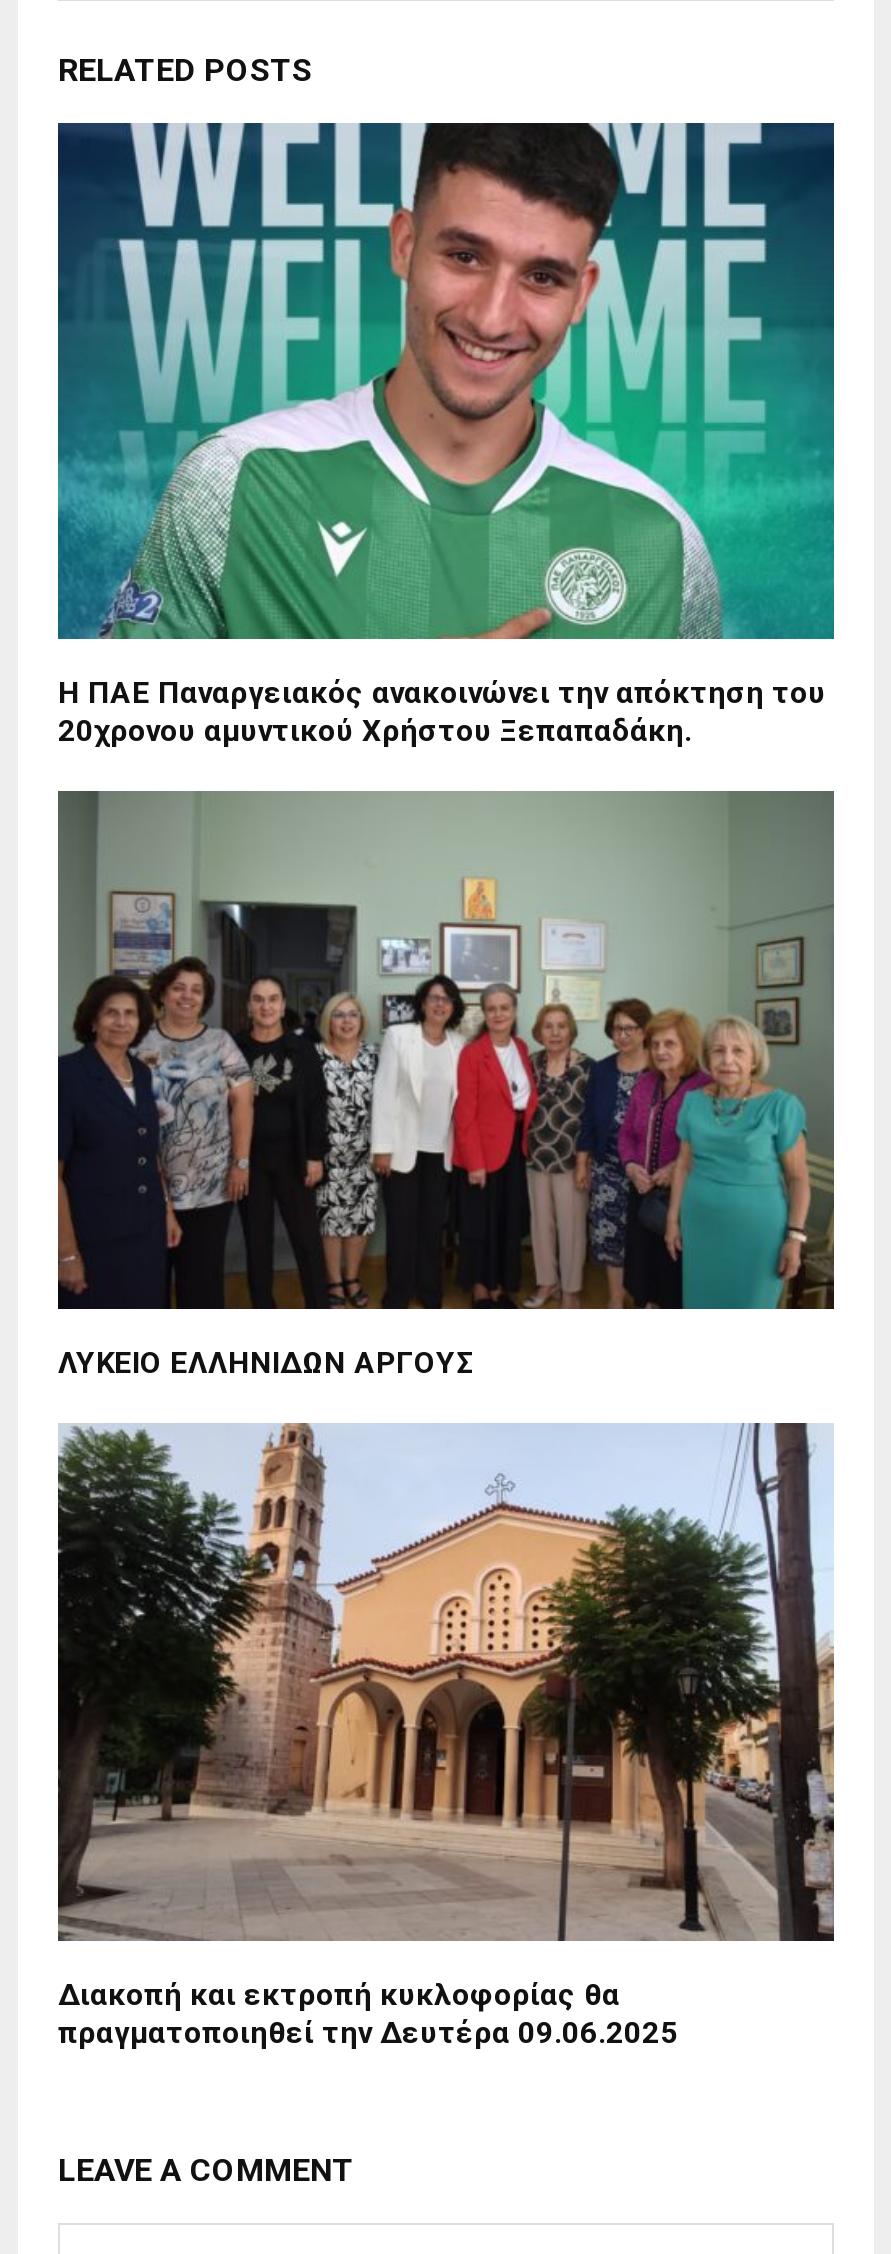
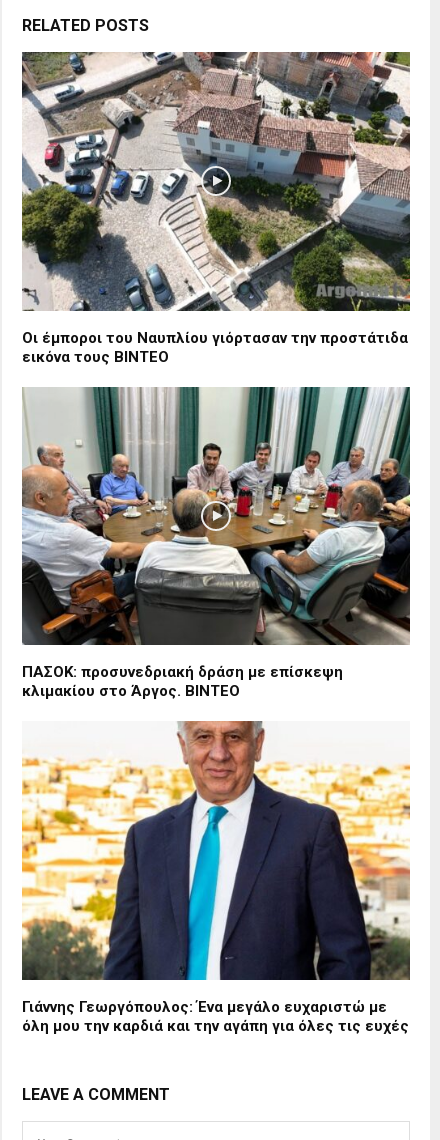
[56,120,836,749] [image] | Η ΠΑΕ Παναργειακός ανακοινώνει την απόκτηση του | 20χρονου αμυντικού Χρήστου Ξεπαπαδάκη. -> [21,51,411,366] [image] | Οι έμποροι του Ναυπλίου γιόρτασαν την προστάτιδα | εικόνα τους ΒΙΝΤΕΟ
[56,790,836,1381] [image] | ΛΥΚΕΙΟ ΕΛΛΗΝΙΔΩΝ ΑΡΓΟΥΣ -> [22,387,410,700] [image] | ΠΑΣΟΚ: προσυνεδριακή δράση με επίσκεψη | κλιμακίου στο Άργος. ΒΙΝΤΕΟ
[56,1420,836,2050] [image] | Διακοπή και εκτροπή κυκλοφορίας θα | πραγματοποιηθεί την Δευτέρα 09.06.2025 -> [21,720,411,1035] [image] | Γιάννης Γεωργόπουλος: Ένα μεγάλο ευχαριστώ με | όλη μου την καρδιά και την αγάπη για όλες τις ευχές

